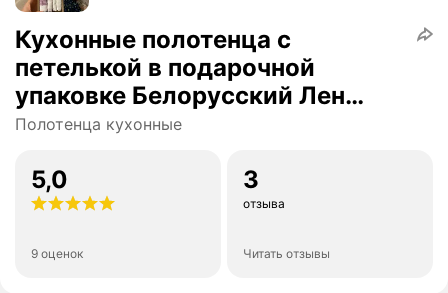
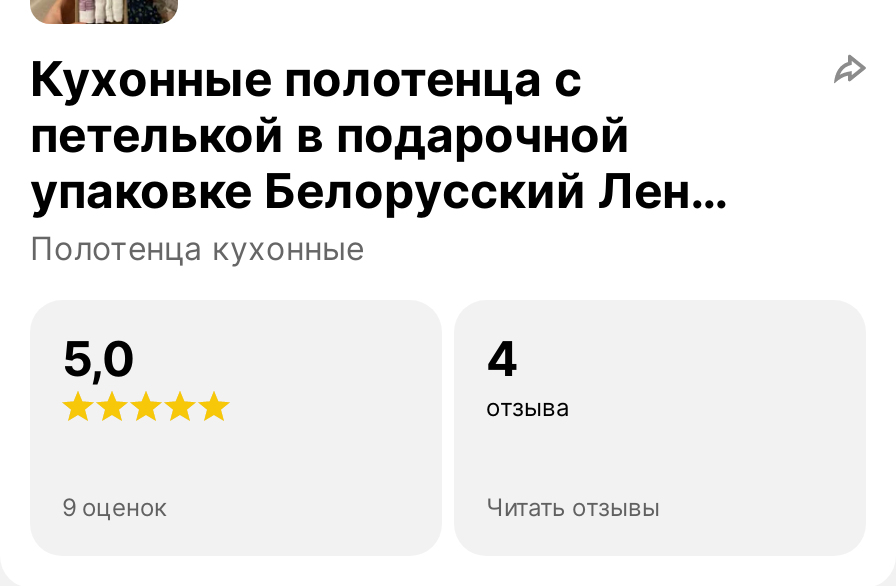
[243,165,259,194] 3 -> [486,330,518,388] 4

